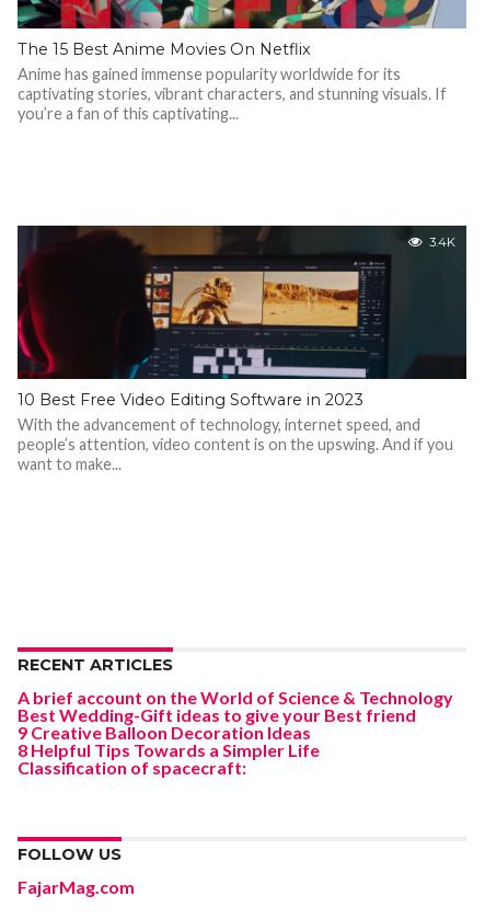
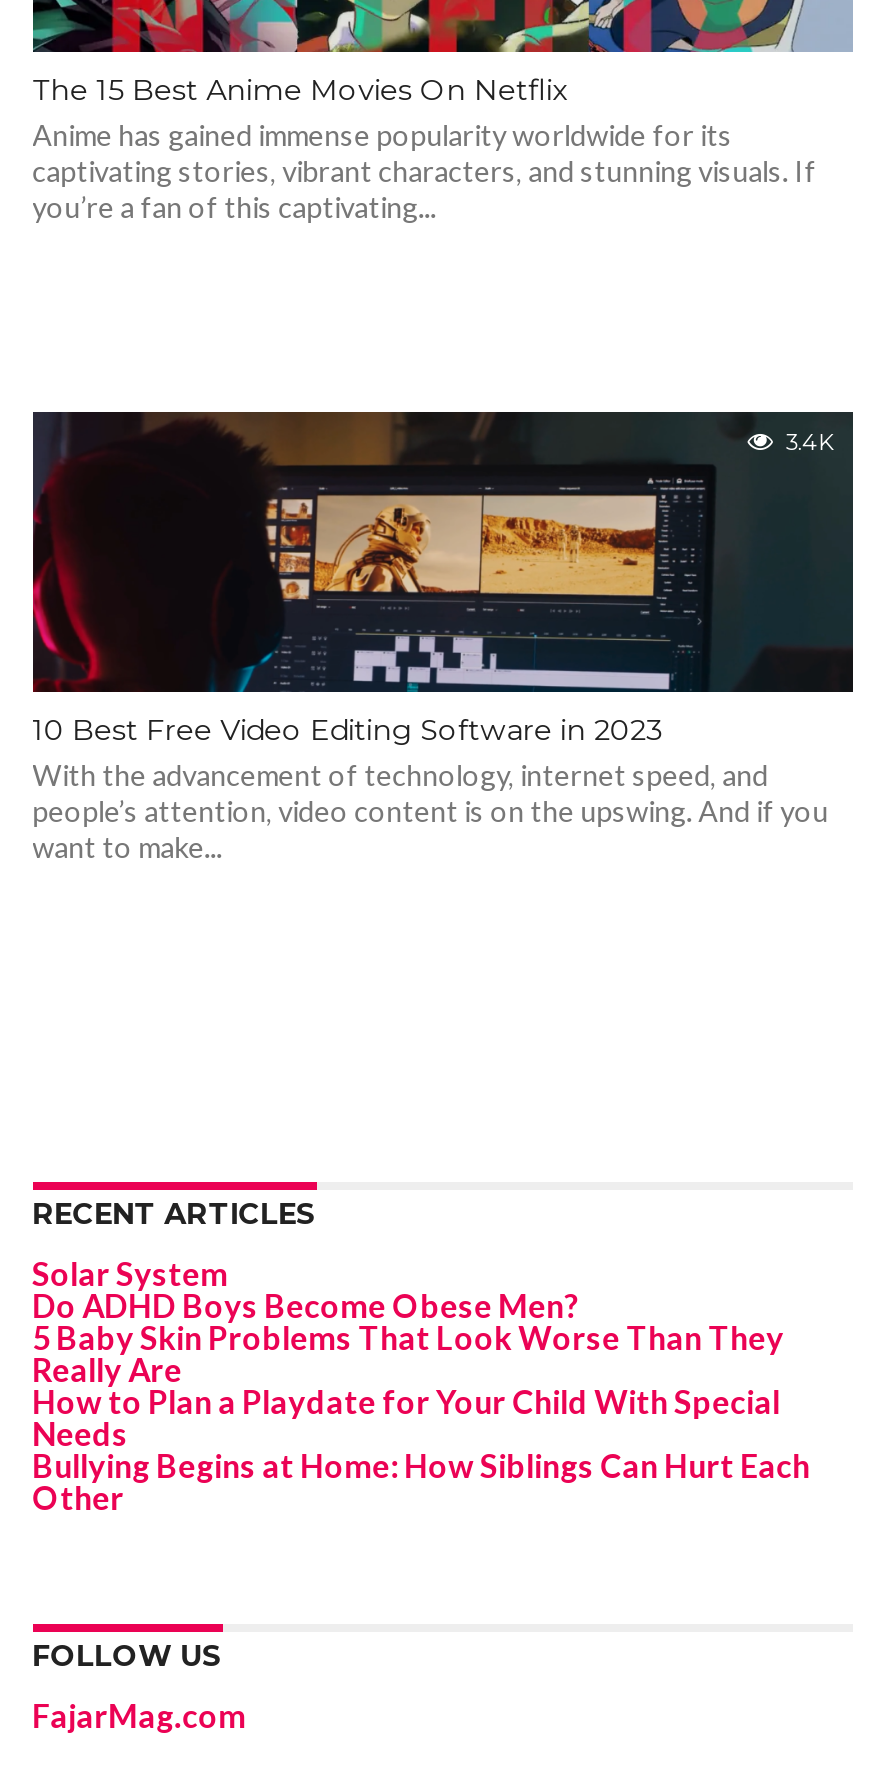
[17,687,453,778] A brief account on the World of Science & Technology | Best Wedding-Gift ideas to give your Best friend | 9 Creative Balloon Decoration Ideas | 8 Helpful Tips Towards a Simpler Life | Classification of spacecraft: -> [32,1254,810,1516] Solar System | Do ADHD Boys Become Obese Men? | 5 Baby Skin Problems That Look Worse Than They | Really Are | How to Plan a Playdate for Your Child With Special | Needs | Bullying Begins at Home: How Siblings Can Hurt Each | Other

